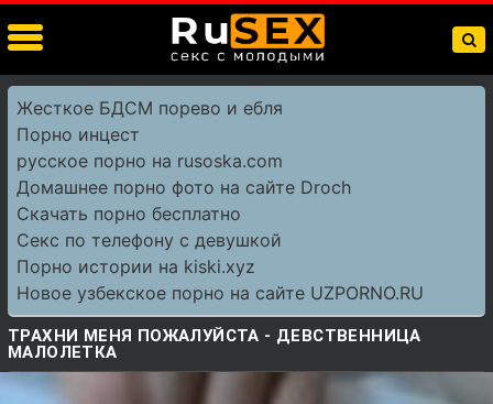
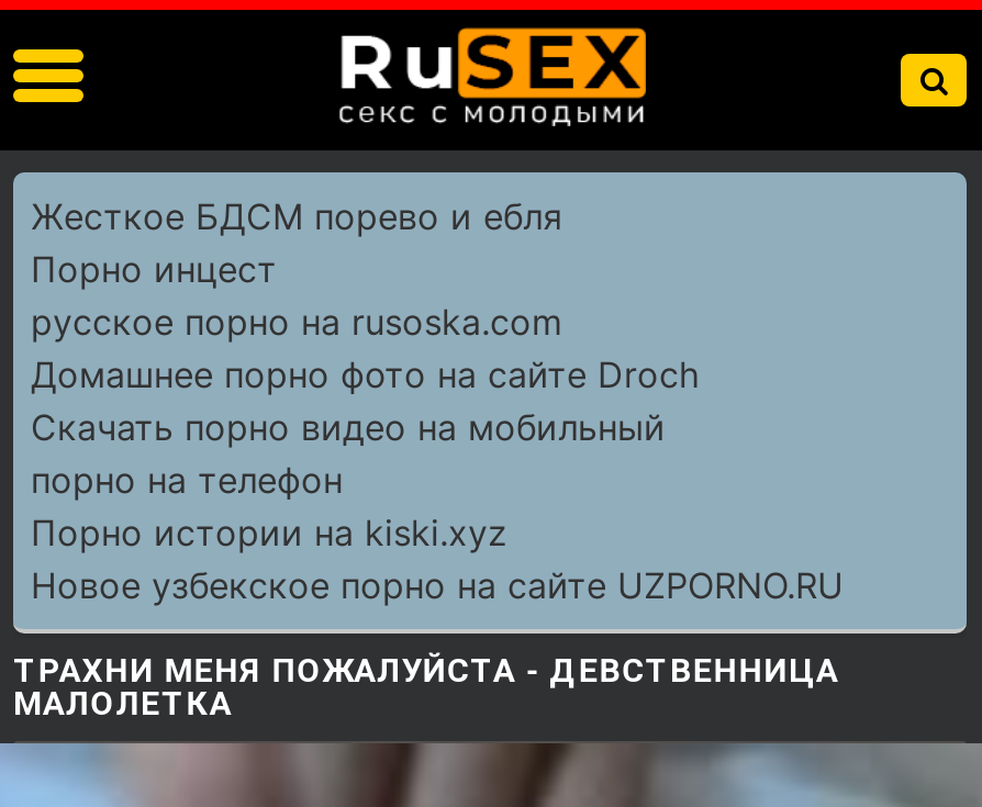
[17,203,282,251] Скачать порно бесплатно | Секс по телефону с девушкой -> [31,405,666,502] Скачать порно видео на мобильный | порно на телефон

